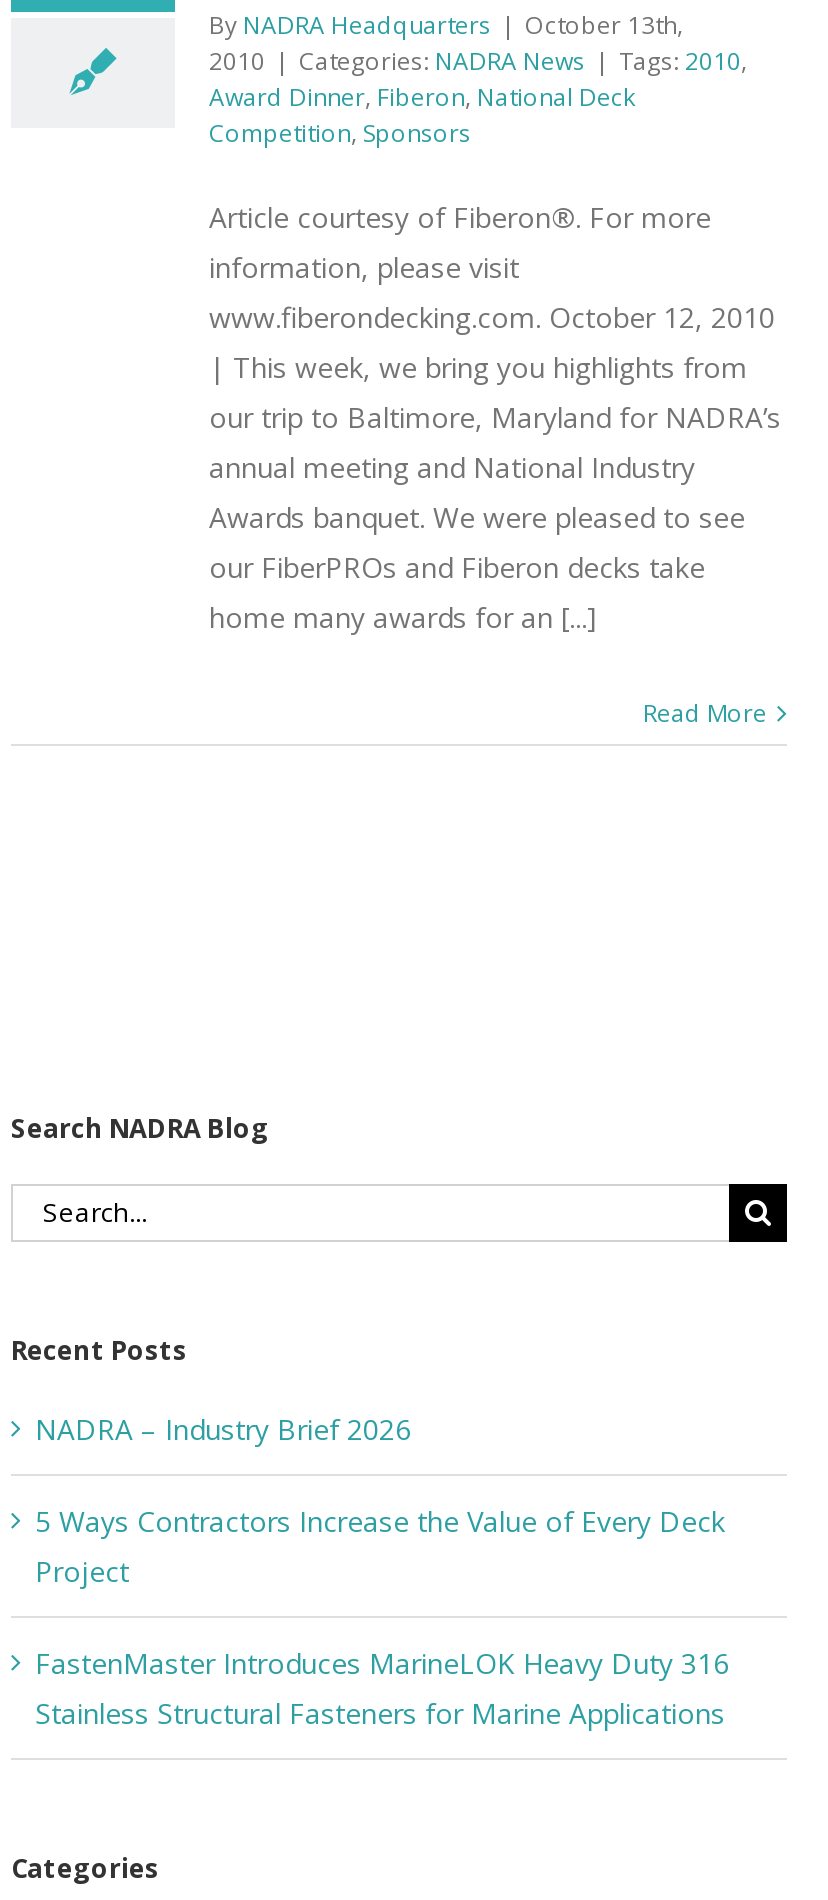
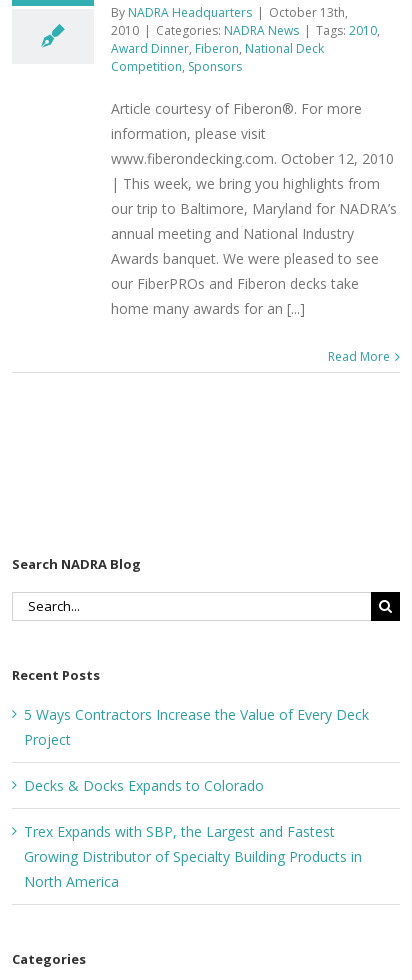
[35,1410,411,1448] NADRA – Industry Brief 2026 -> none
moved [35,1502,725,1590] -> [24,705,369,749]: 5 Ways Contractors Increase the Value of Every Deck | Project
[35,1644,729,1732] FastenMaster Introduces MarineLOK Heavy Duty 316 | Stainless Structural Fasteners for Marine Applications -> [24,776,362,891] Decks & Docks Expands to Colorado | Trex Expands with SBP, the Largest and Fastest | Growing Distributor of Specialty Building Products in | North America

